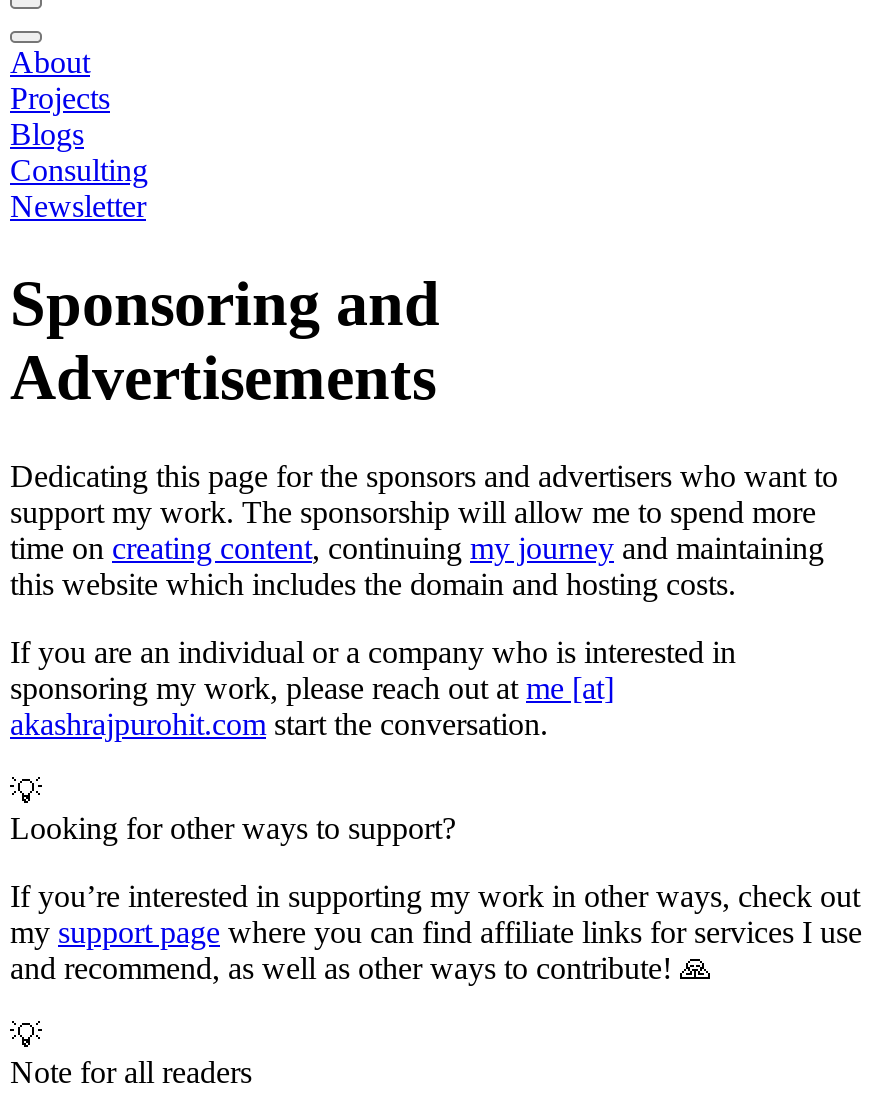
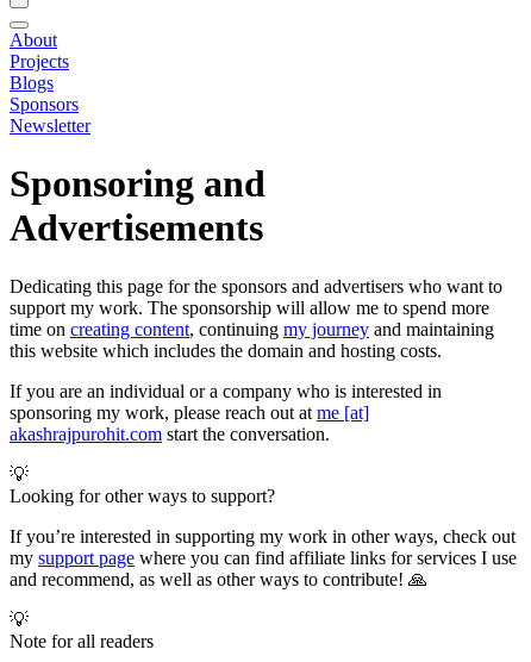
[10,153,148,187] Consulting -> [10,94,79,114] Sponsors

